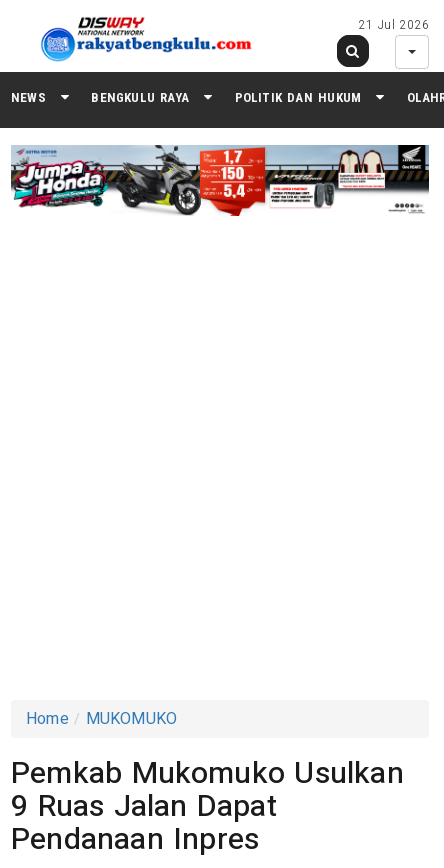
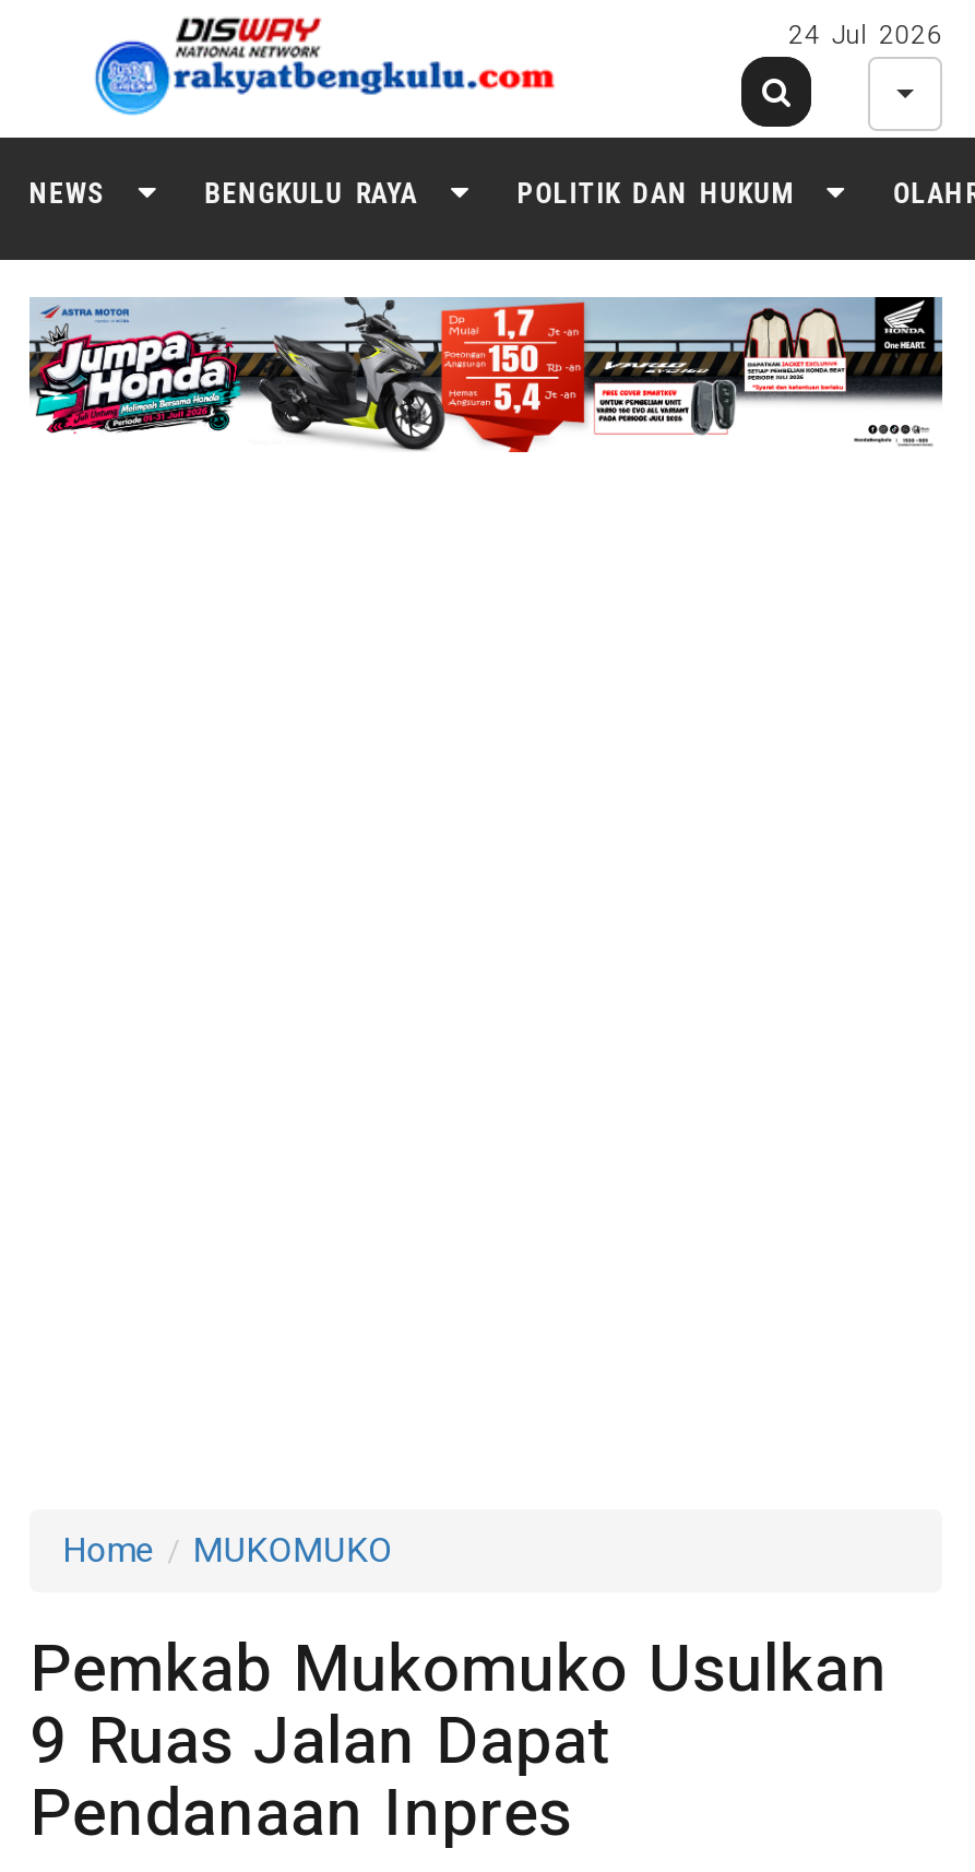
[359,17,429,34] 21 Jul 2026 -> [789,17,942,55] 24 Jul 2026

